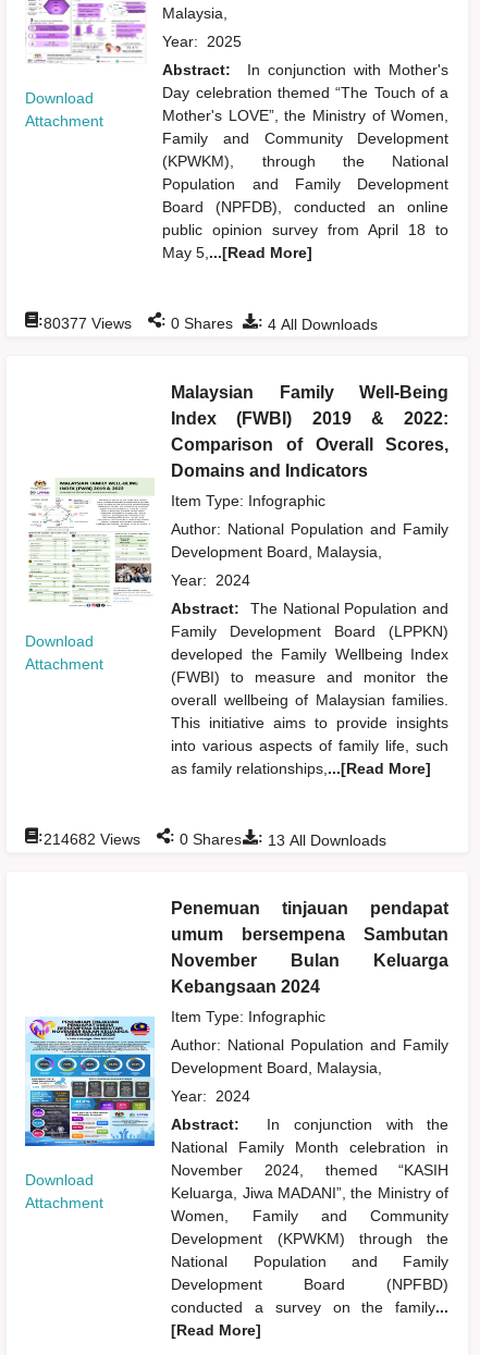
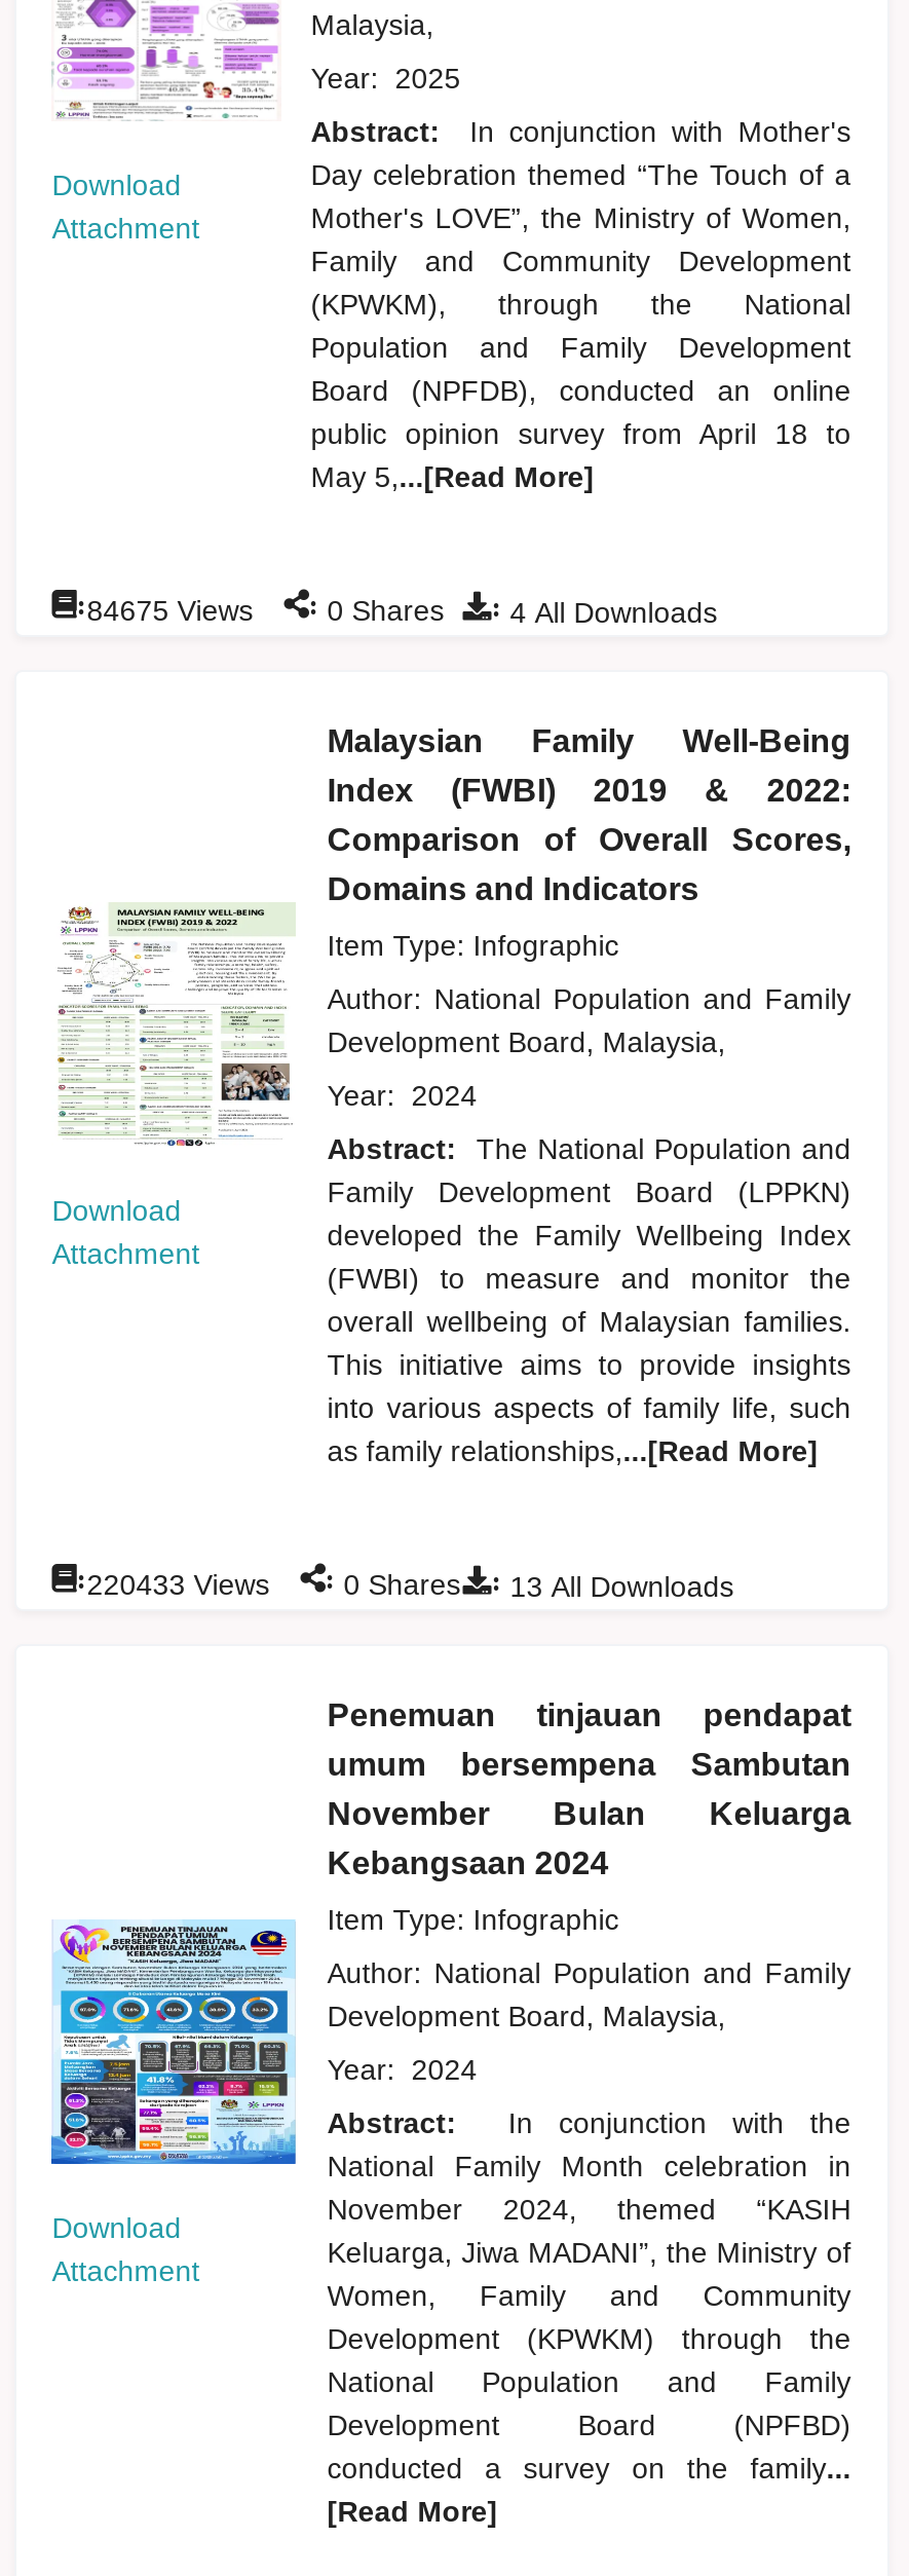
[38,312,378,333] :80377 Views : 0 Shares : 4 All Downloads -> [76,589,717,628] :84675 Views : 0 Shares : 4 All Downloads
[38,828,387,849] :214682 Views : 0 Shares : 13 All Downloads -> [76,1563,734,1603] :220433 Views : 0 Shares : 13 All Downloads

